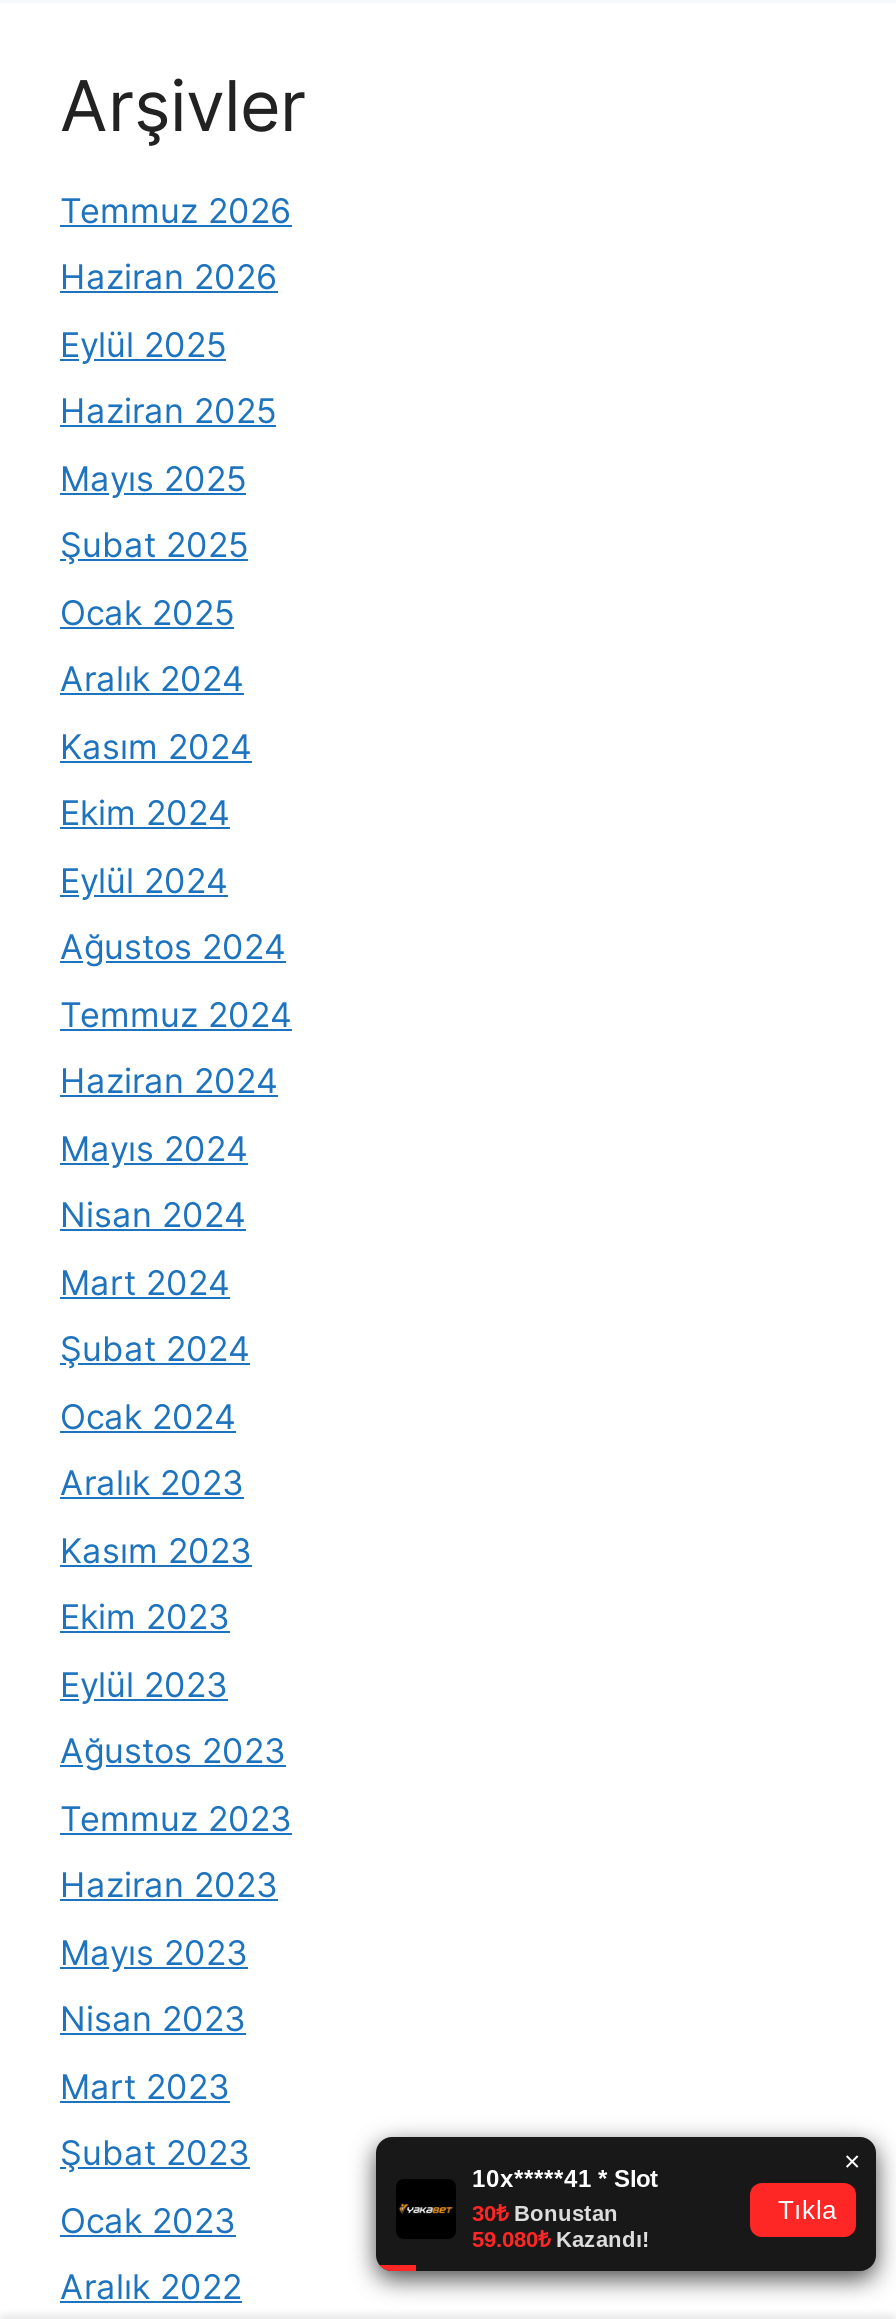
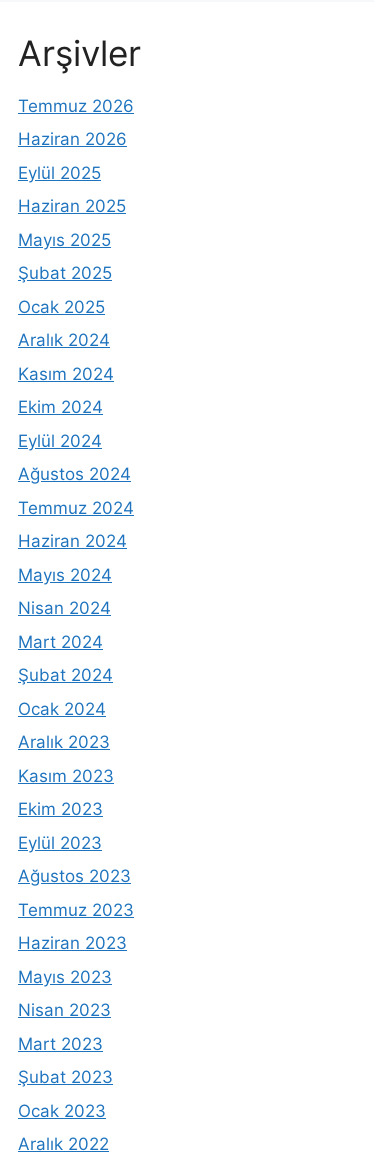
[364,2133,888,2291] [image] -> none

